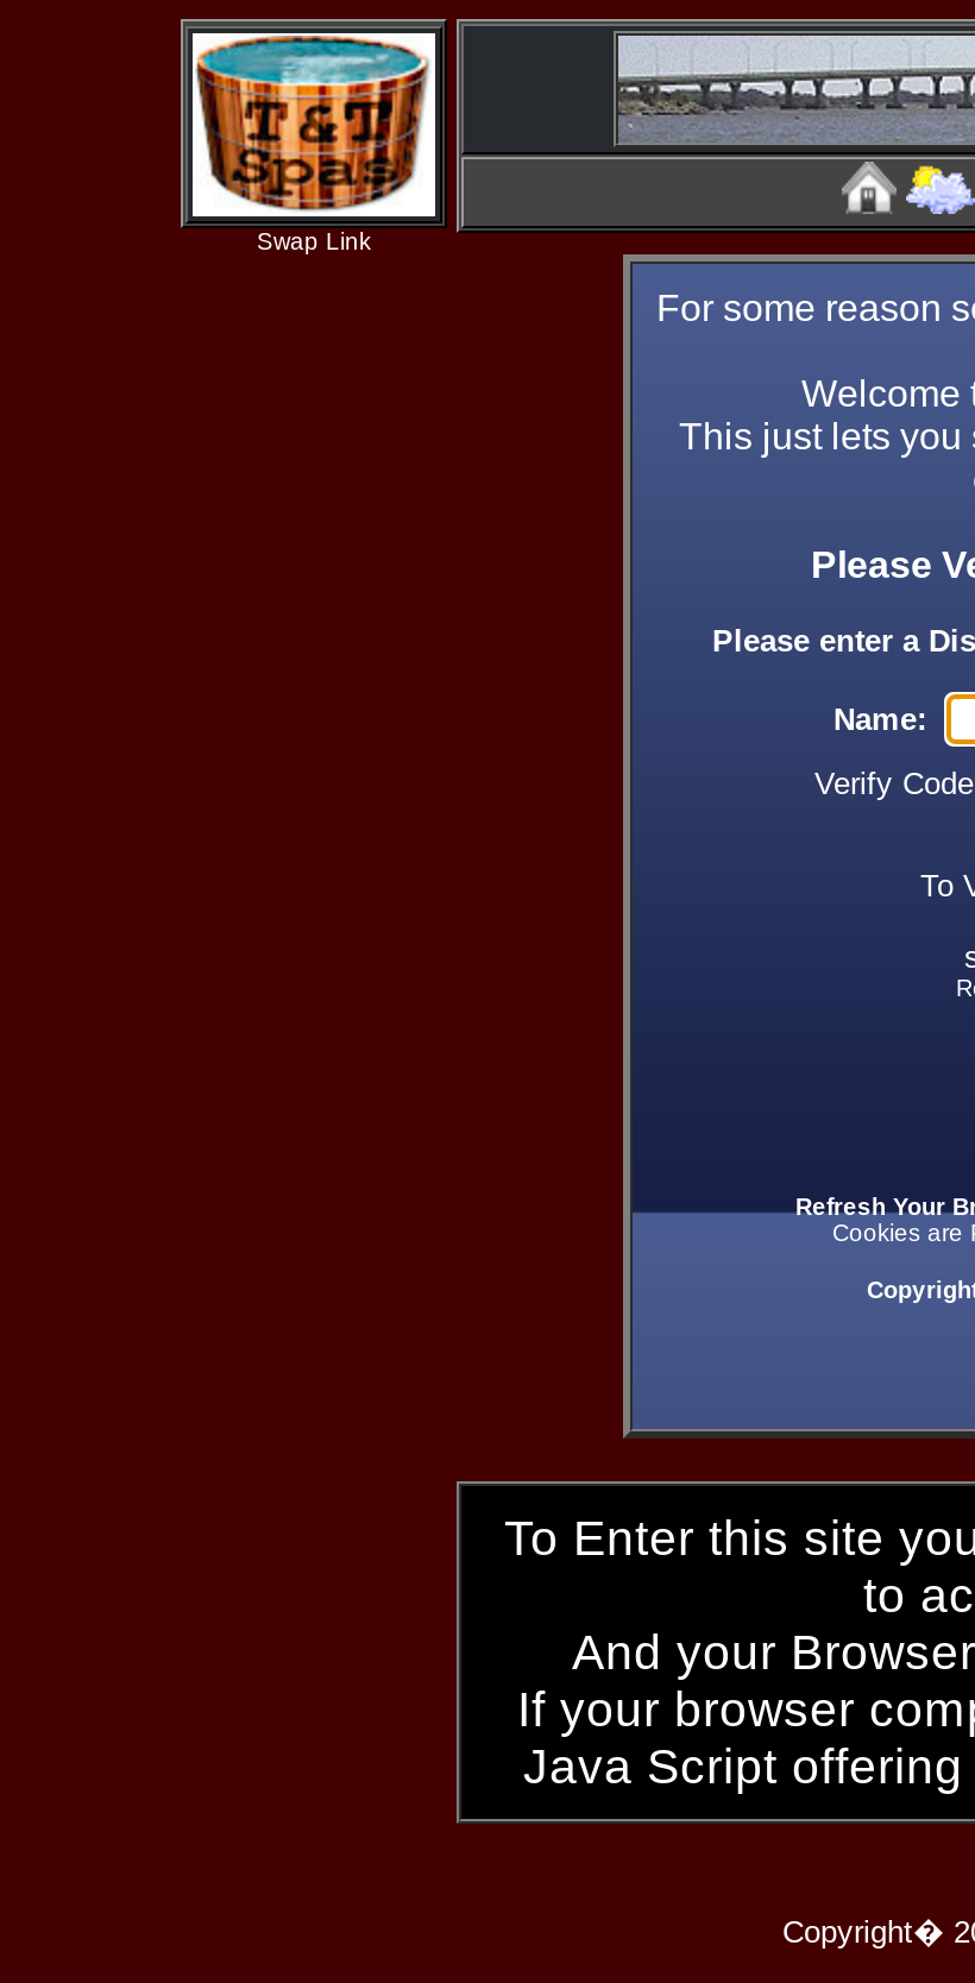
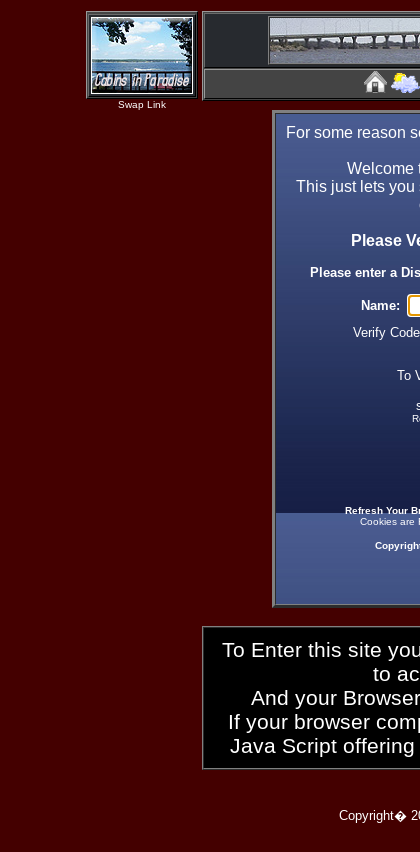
[193,33,435,216] [image] -> [91,17,193,93] [image]

